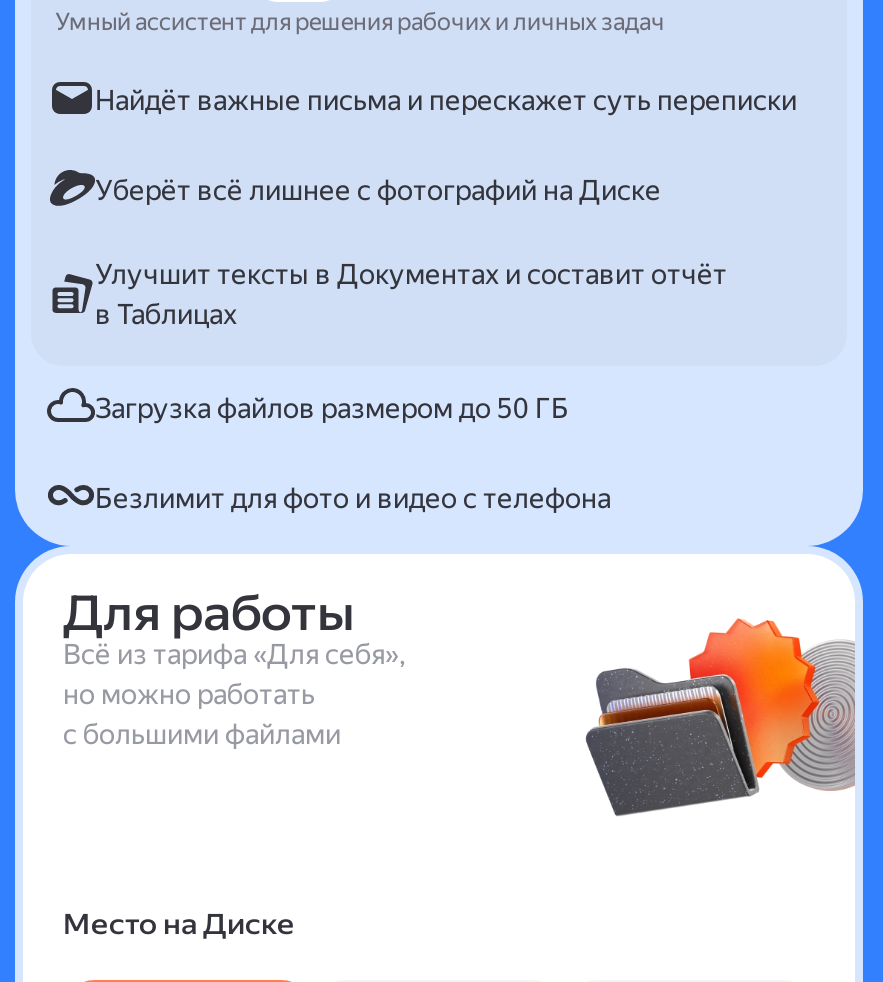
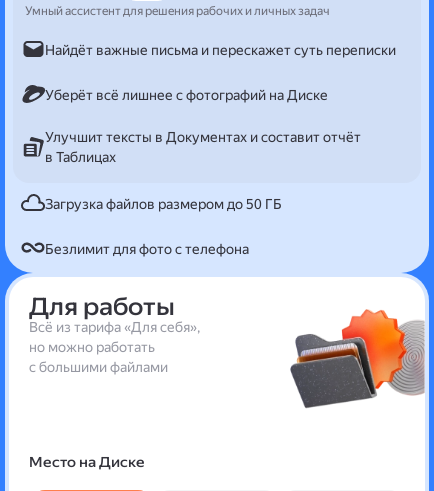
[95,481,611,513] Безлимит для фото и видео с телефона -> [45,240,249,256] Безлимит для фото с телефона

